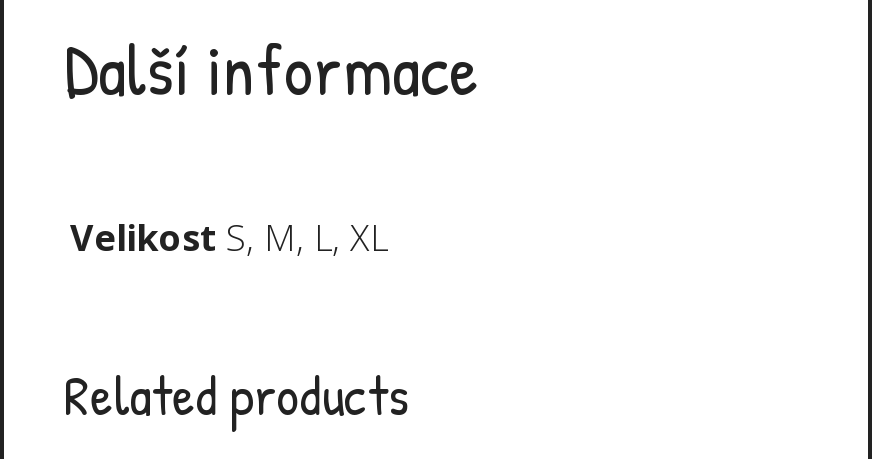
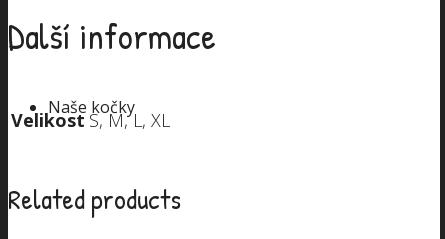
none -> [48,96,135,118] Naše kočky

